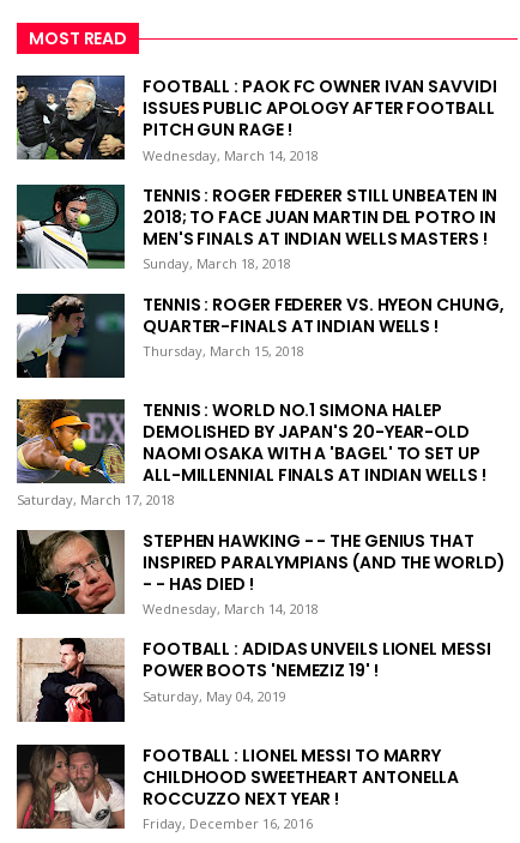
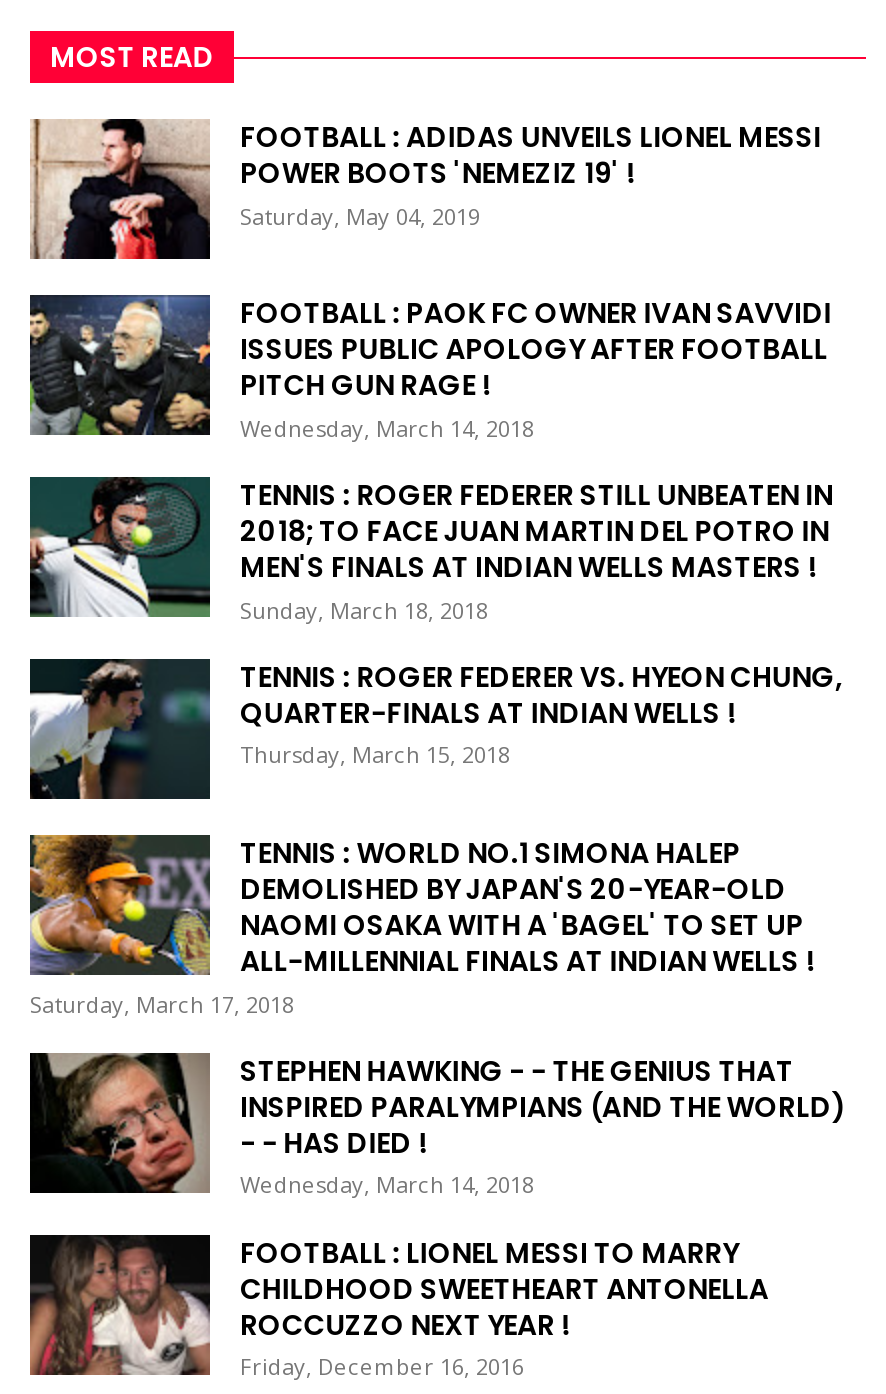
moved [14,74,505,618] -> [26,293,845,1200]: [image] | FOOTBALL : PAOK FC OWNER IVAN SAVVIDI | ISSUES PUBLIC APOLOGY AFTER FOOTBALL | ... | - - HAS DIED ! | Wednesday, March 14, 2018
moved [17,637,491,723] -> [30,117,821,261]: [image] | FOOTBALL : ADIDAS UNVEILS LIONEL MESSI | POWER BOOTS 'NEMEZIZ 19' ! | Saturday, May 04, 2019

